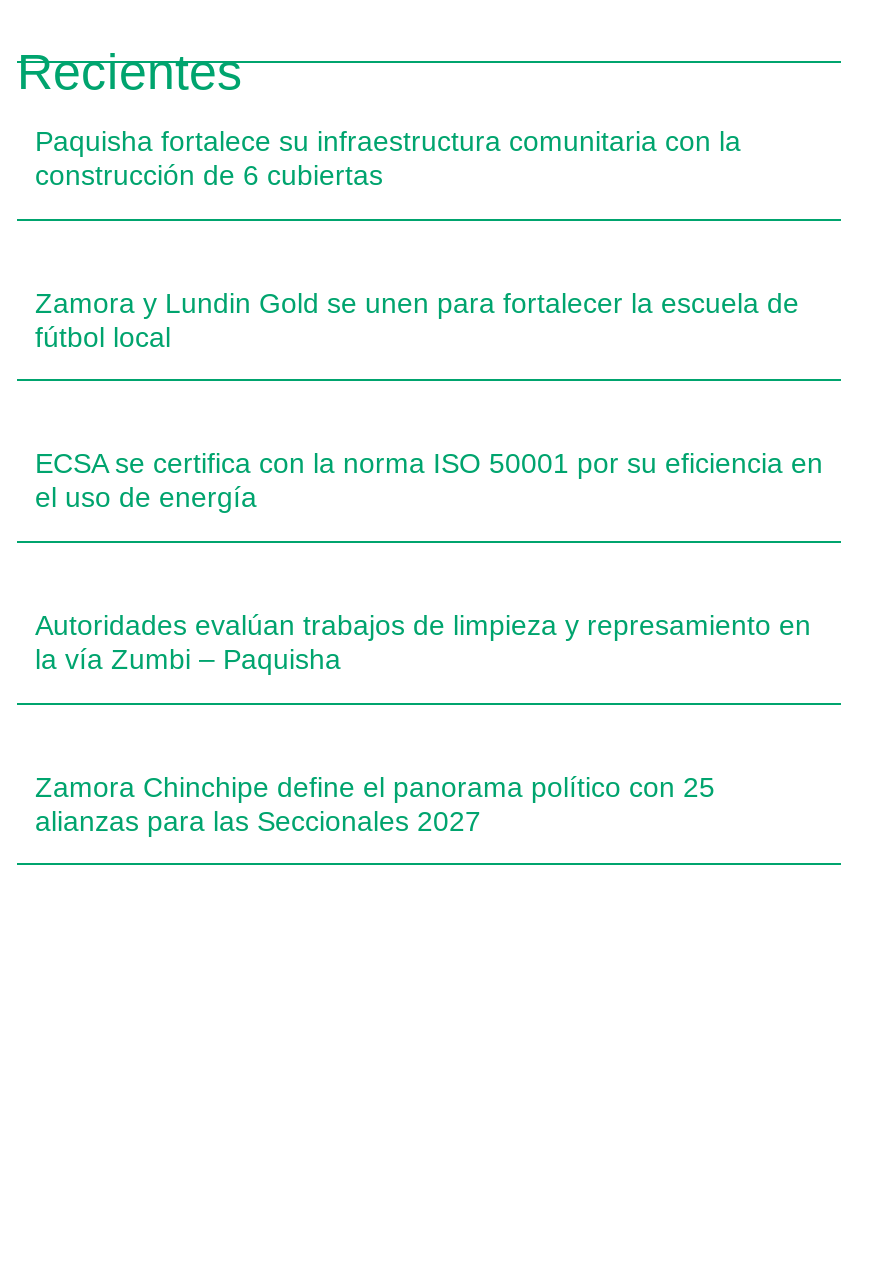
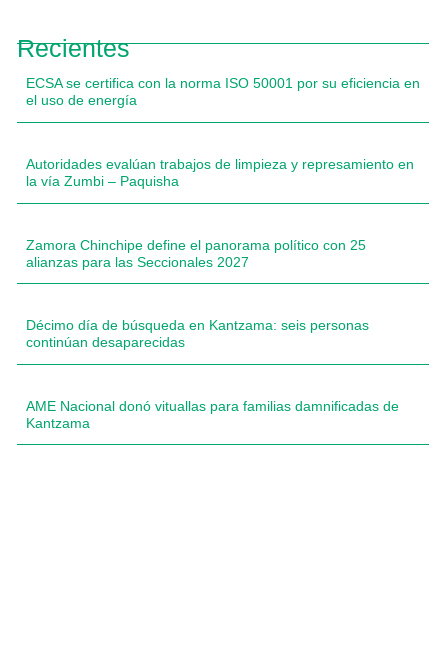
[35,126,741,192] Paquisha fortalece su infraestructura comunitaria con la | construcción de 6 cubiertas -> none
[35,287,799,353] Zamora y Lundin Gold se unen para fortalecer la escuela de | fútbol local -> none
moved [35,448,823,837] -> [26,75,420,270]: ECSA se certifica con la norma ISO 50001 por su eficiencia en | el uso de energía | Autoridades evalúan trabajos de limpieza y represamiento en | la vía Zumbi – Paquisha | Zamora Chinchipe define el panorama político con 25 | alianzas para las Seccionales 2027
none -> [26,317,369,350] Décimo día de búsqueda en Kantzama: seis personas | continúan desaparecidas
none -> [26,398,399,431] AME Nacional donó vituallas para familias damnificadas de | Kantzama

